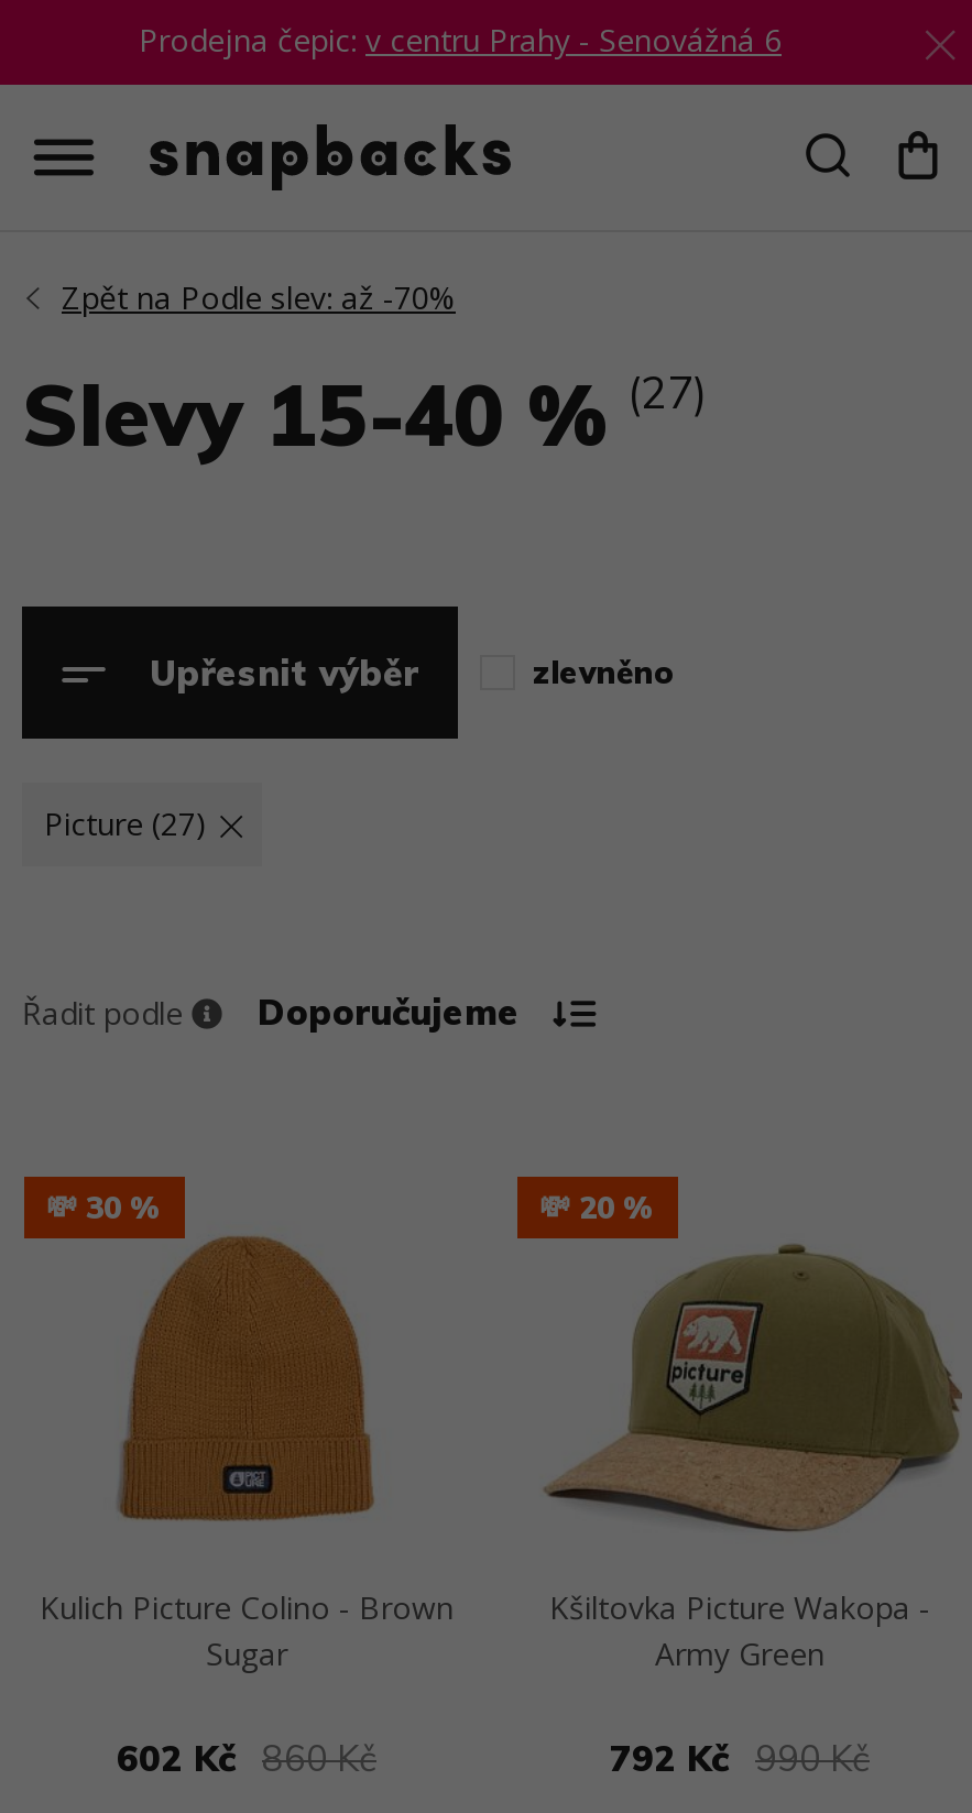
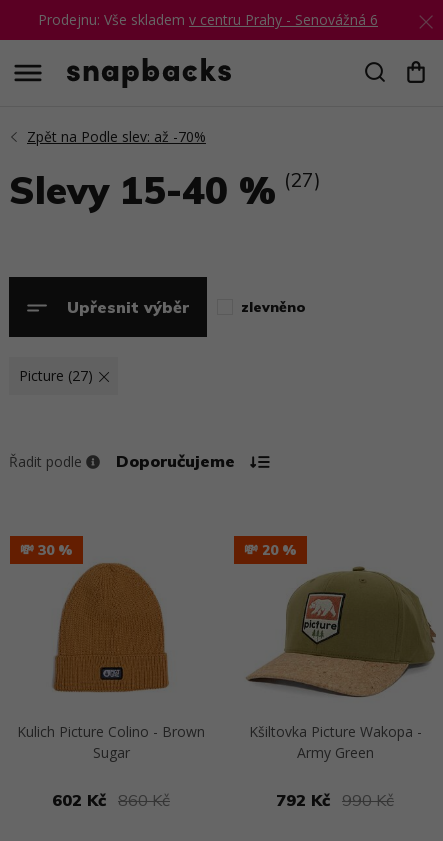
[139,19,782,61] Prodejna čepic: v centru Prahy - Senovážná 6 -> [38,10,378,29] Prodejnu: Vše skladem v centru Prahy - Senovážná 6

